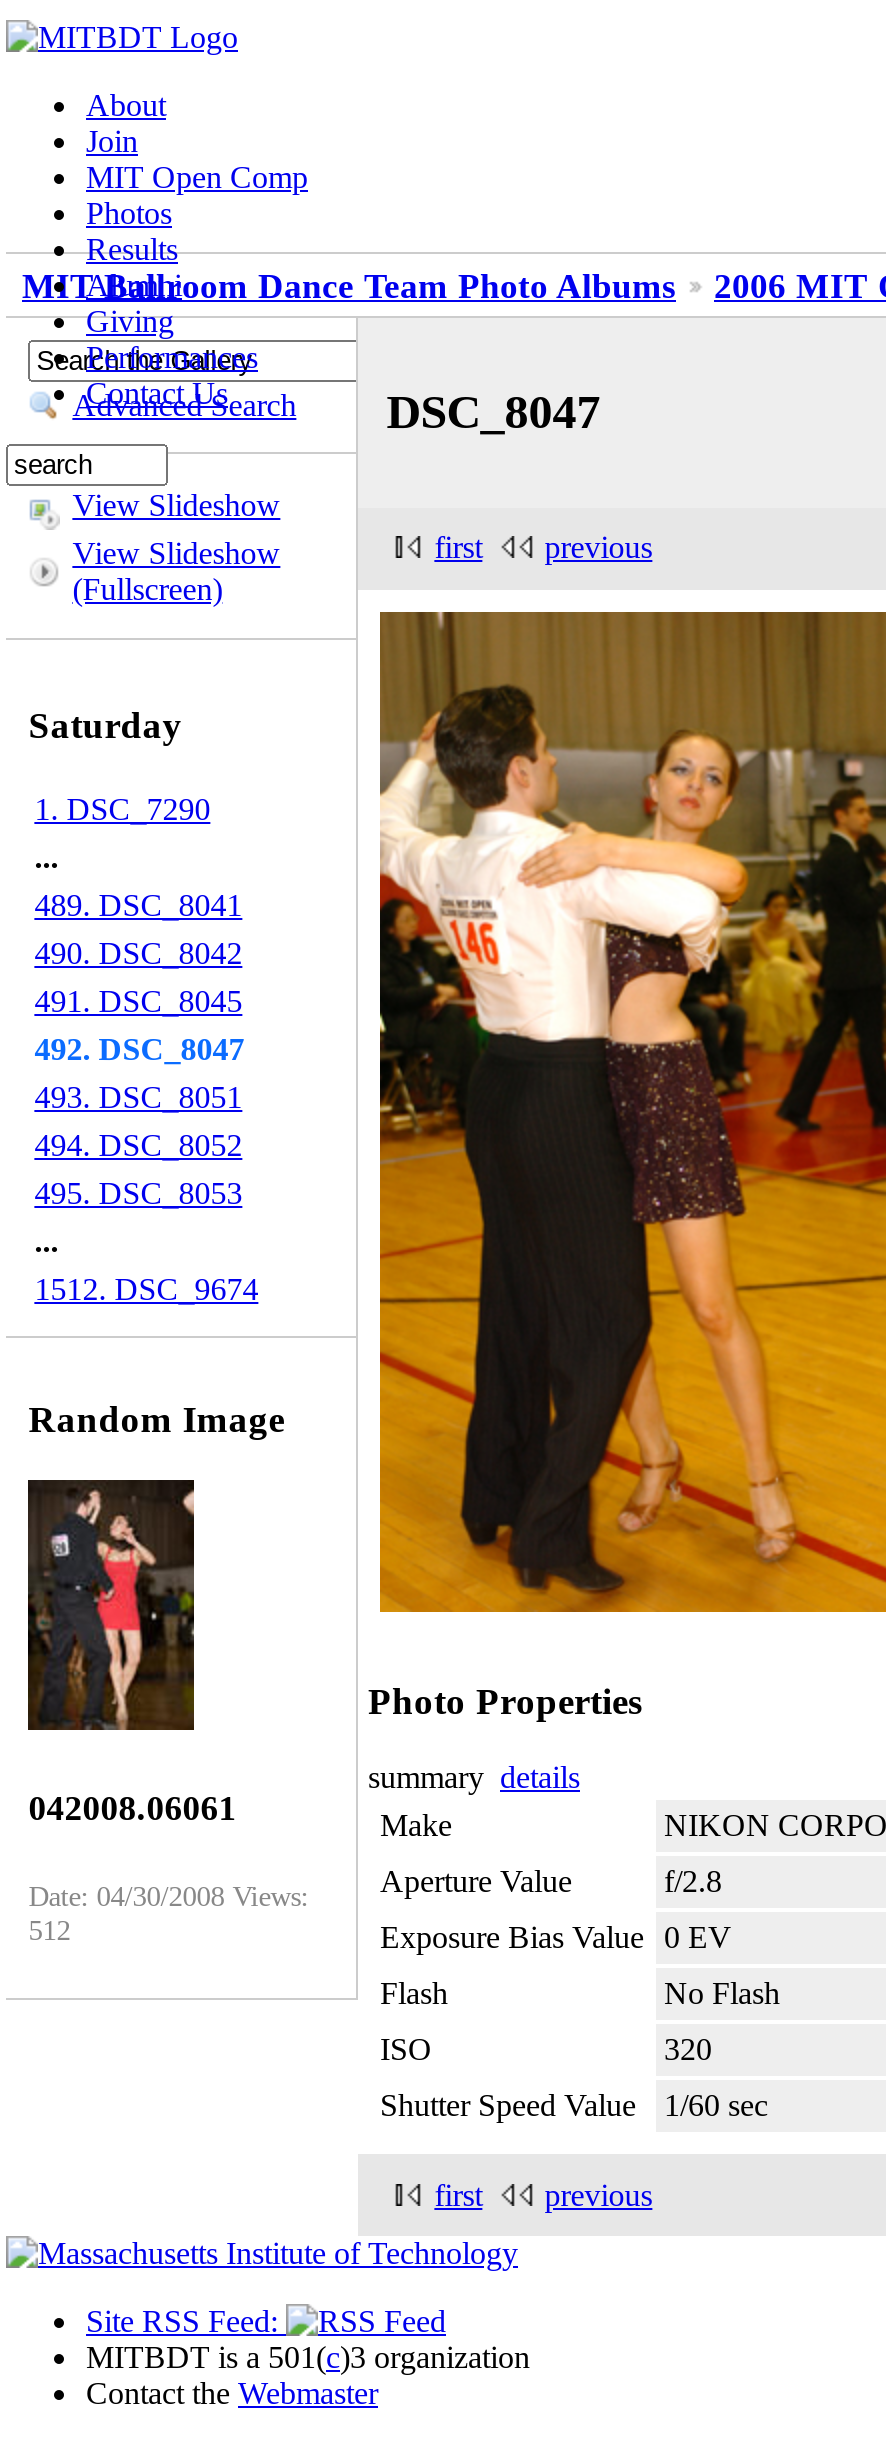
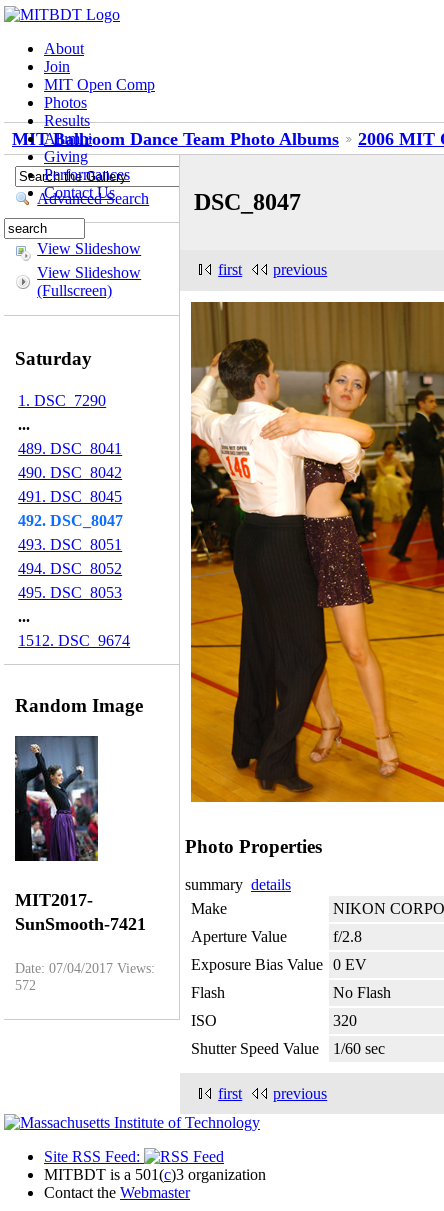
[28,1480,236,1829] [image] | 042008.06061 -> [15,736,146,934] [image] | MIT2017- | SunSmooth-7421
[28,1880,308,1946] Date: 04/30/2008 Views: | 512 -> [15,960,155,993] Date: 07/04/2017 Views: | 572

